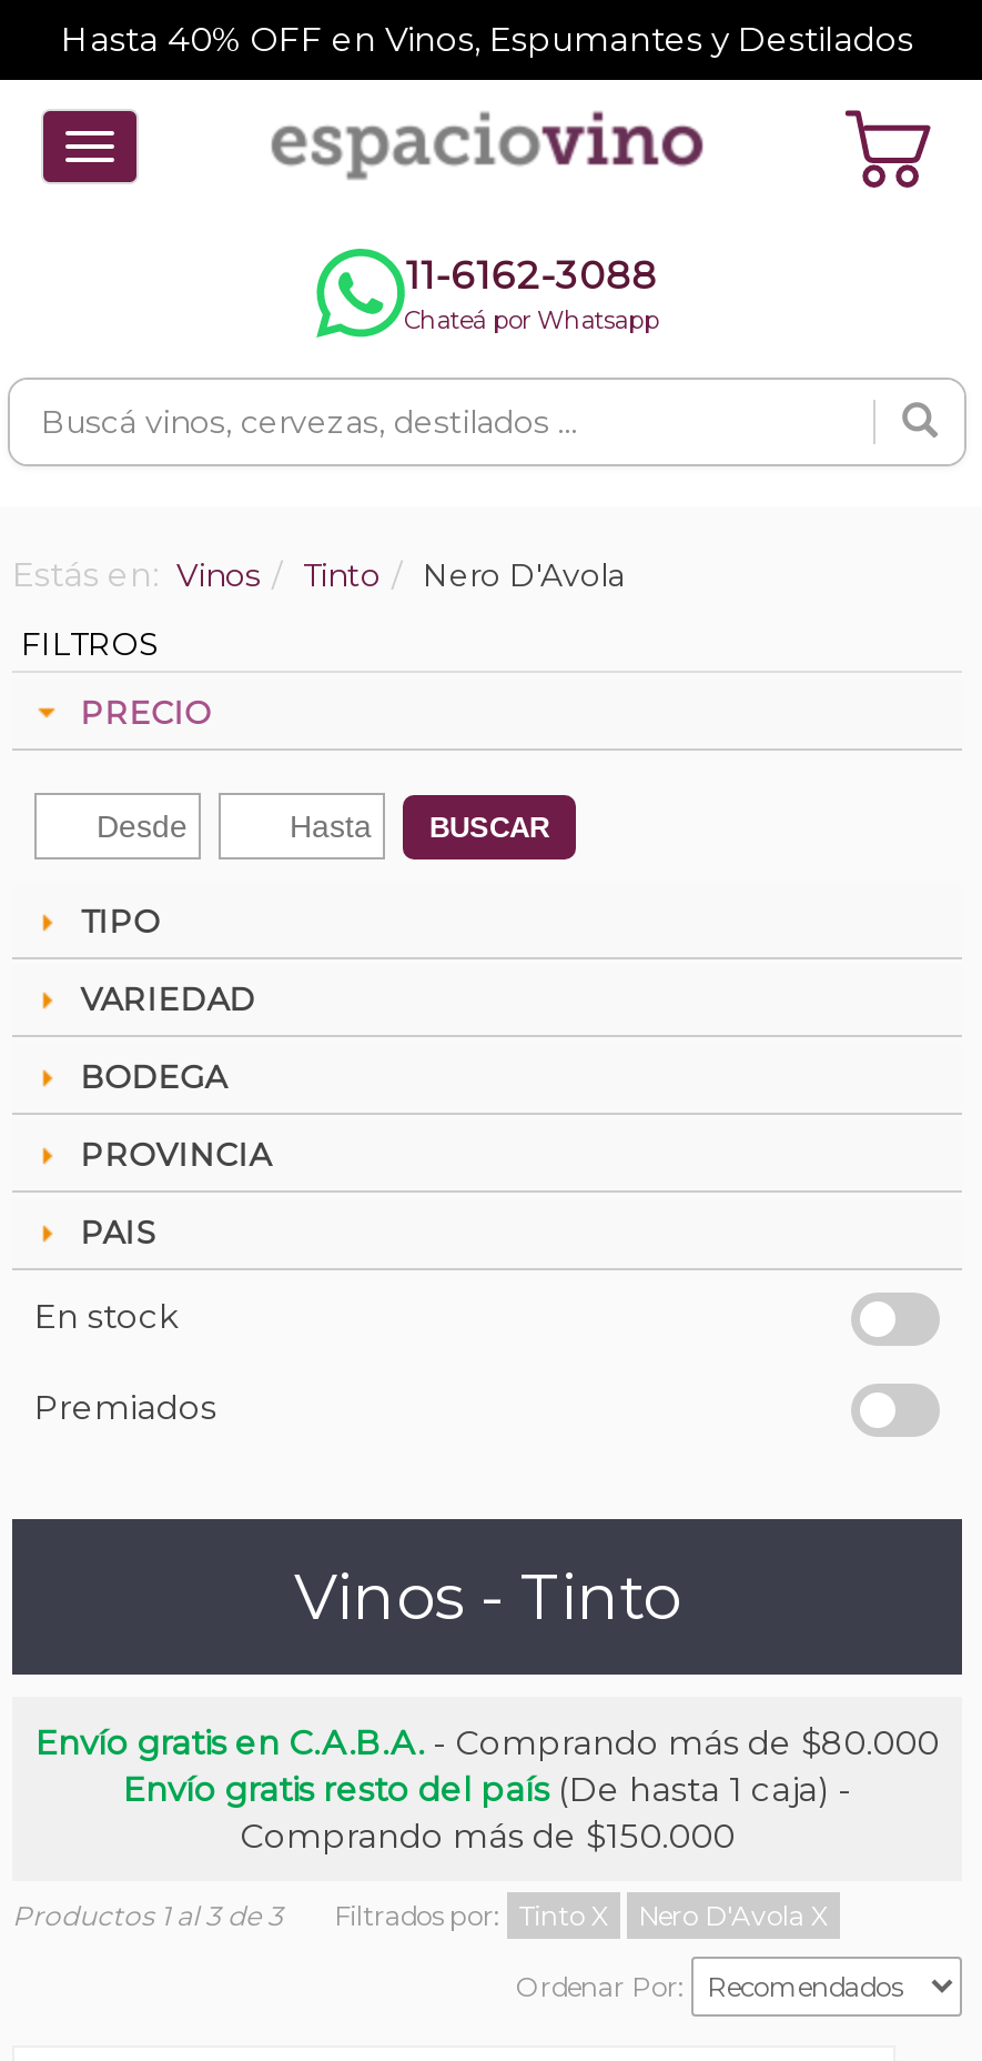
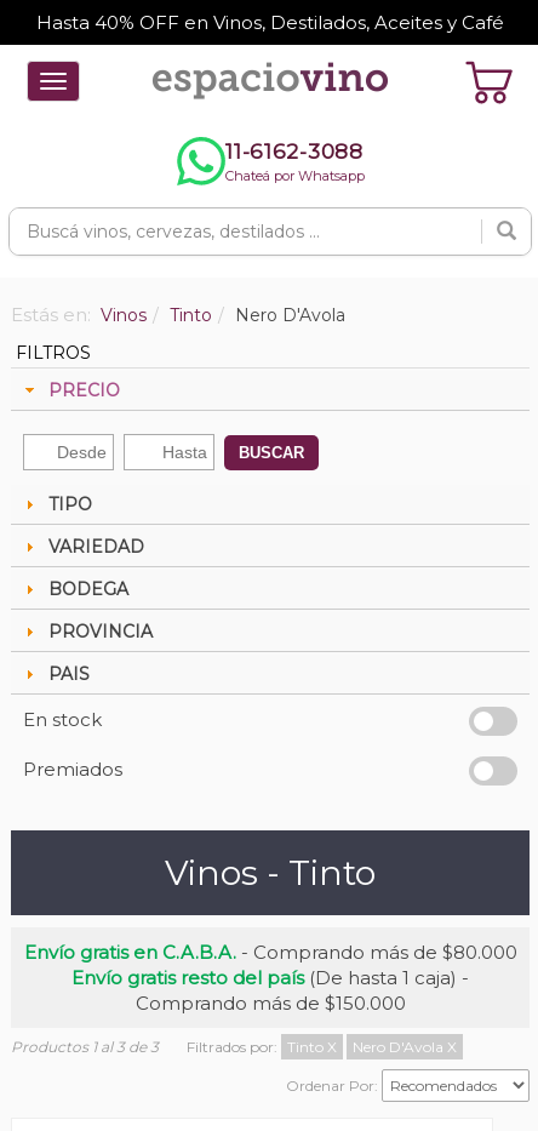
[61,18,913,60] Hasta 40% OFF en Vinos, Espumantes y Destilados -> [36,11,504,34] Hasta 40% OFF en Vinos, Destilados, Aceites y Café

